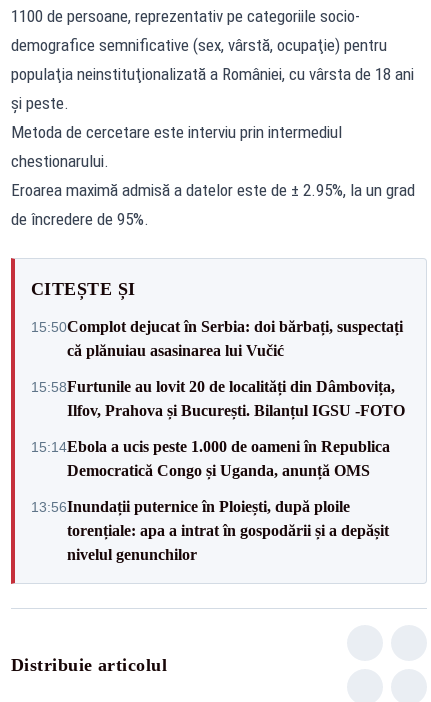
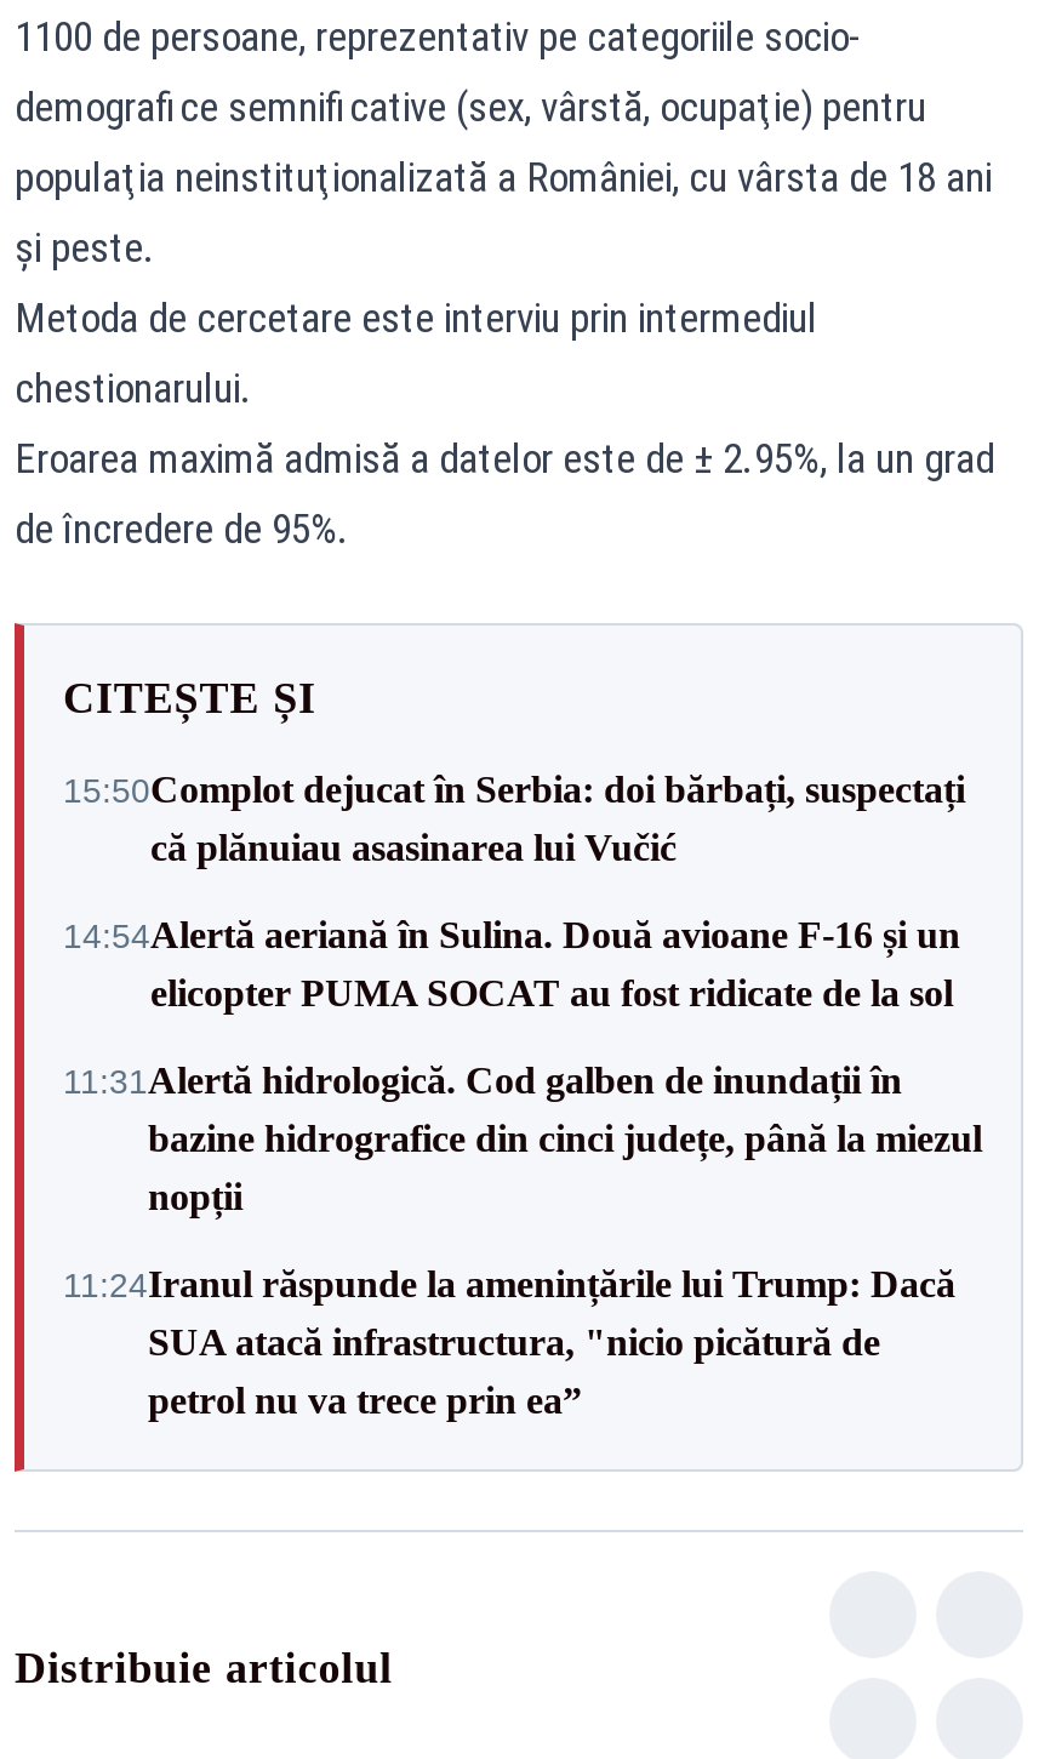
[31,378,405,419] 15:58Furtunile au lovit 20 de localități din Dâmbovița, | Ilfov, Prahova și București. Bilanțul IGSU -FOTO -> [63,915,960,1014] 14:54Alertă aeriană în Sulina. Două avioane F-16 și un | elicopter PUMA SOCAT au fost ridicate de la sol
[31,438,390,479] 15:14Ebola a ucis peste 1.000 de oameni în Republica | Democratică Congo și Uganda, anunță OMS -> [63,1060,982,1218] 11:31Alertă hidrologică. Cod galben de inundații în | bazine hidrografice din cinci județe, până la miezul | nopții
[31,498,389,563] 13:56Inundații puternice în Ploiești, după ploile | torențiale: apa a intrat în gospodării și a depășit | nivelul genunchilor -> [63,1264,955,1422] 11:24Iranul răspunde la amenințările lui Trump: Dacă | SUA atacă infrastructura, "nicio picătură de | petrol nu va trece prin ea”

